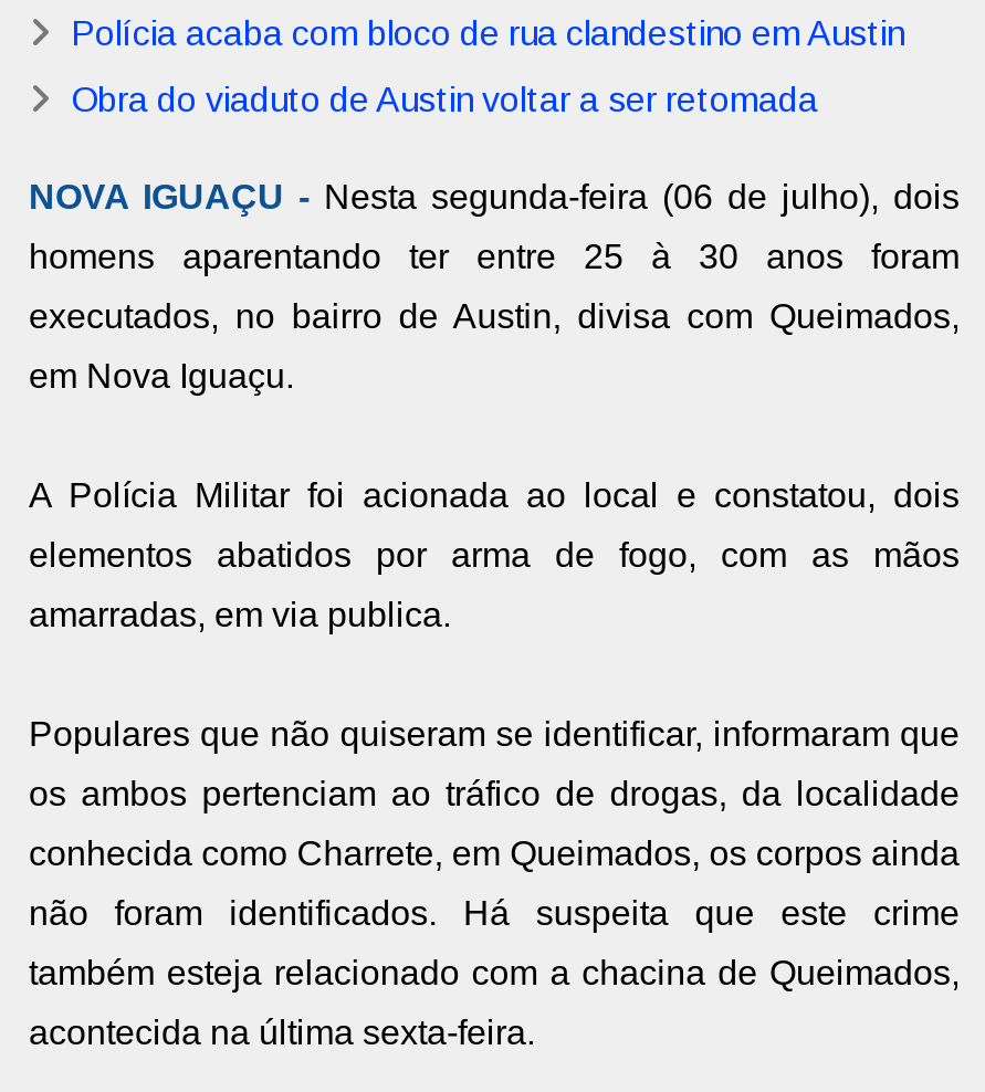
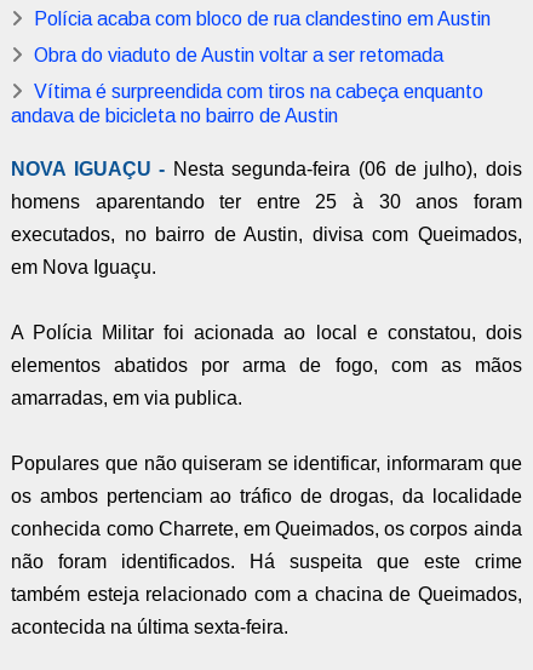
none -> [11,82,484,126] Vítima é surpreendida com tiros na cabeça enquanto | andava de bicicleta no bairro de Austin

